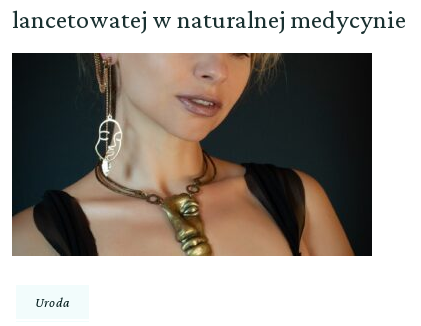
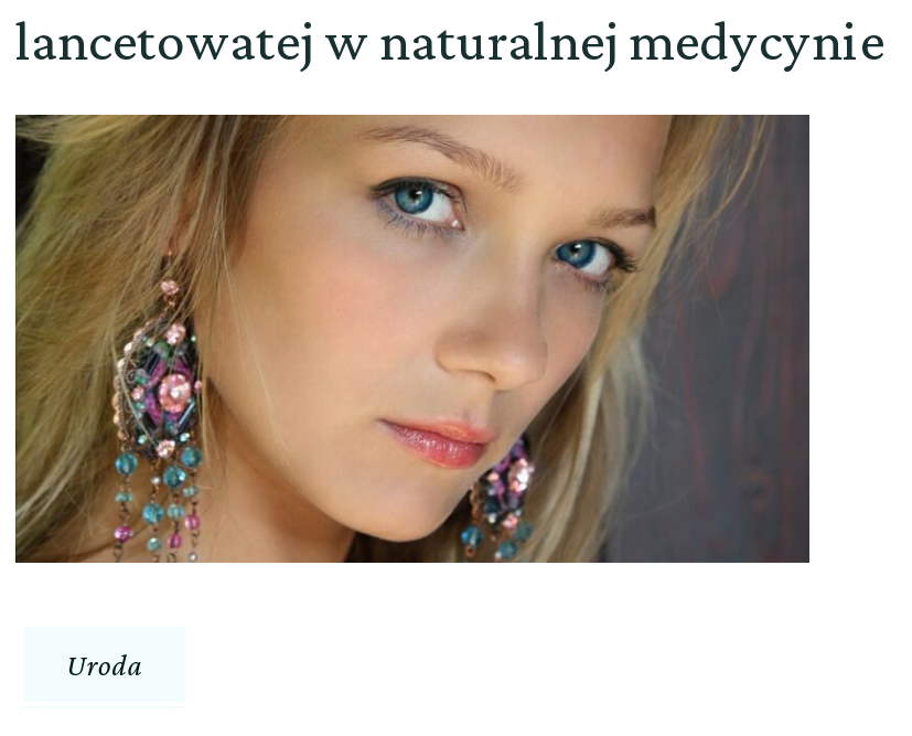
[11,52,371,257] [image] -> [13,111,809,564] [image]

